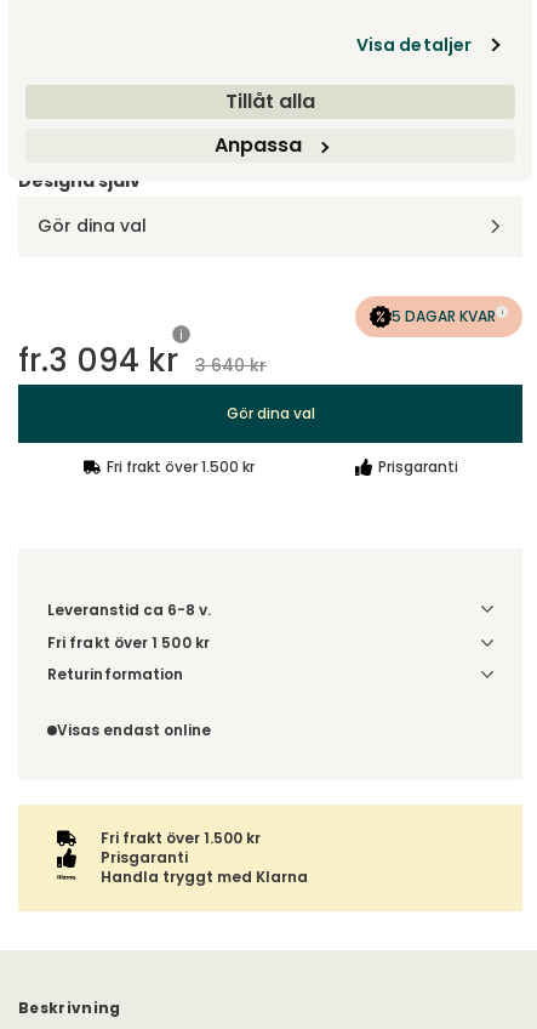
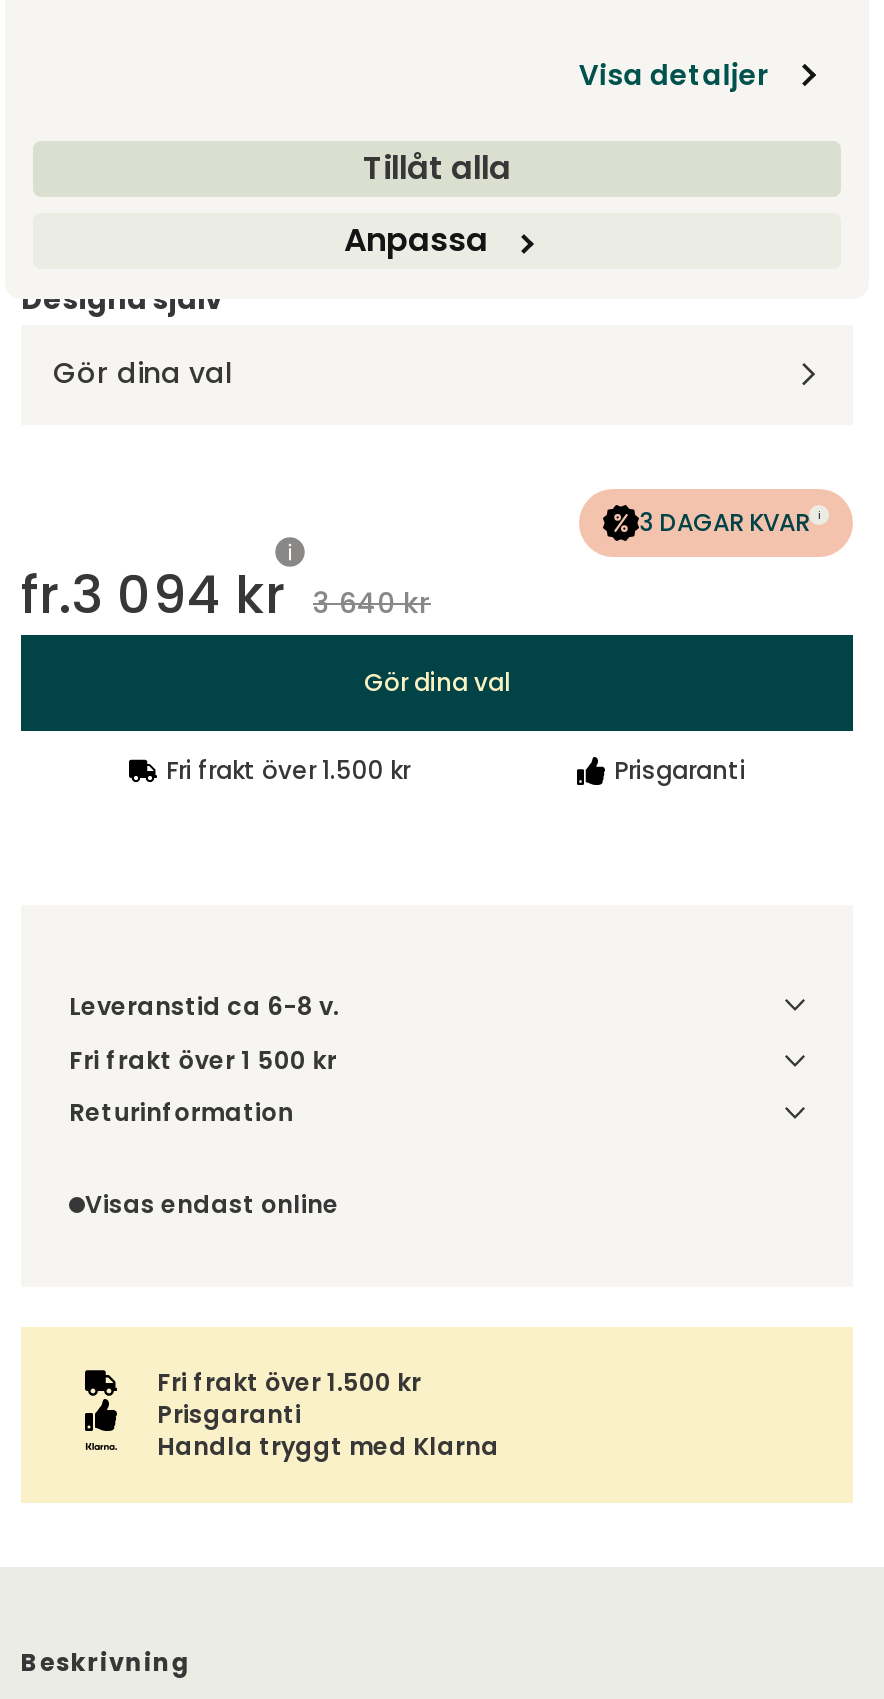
[392,306,496,327] 5 DAGAR KVAR -> [639,506,809,540] 3 DAGAR KVAR

